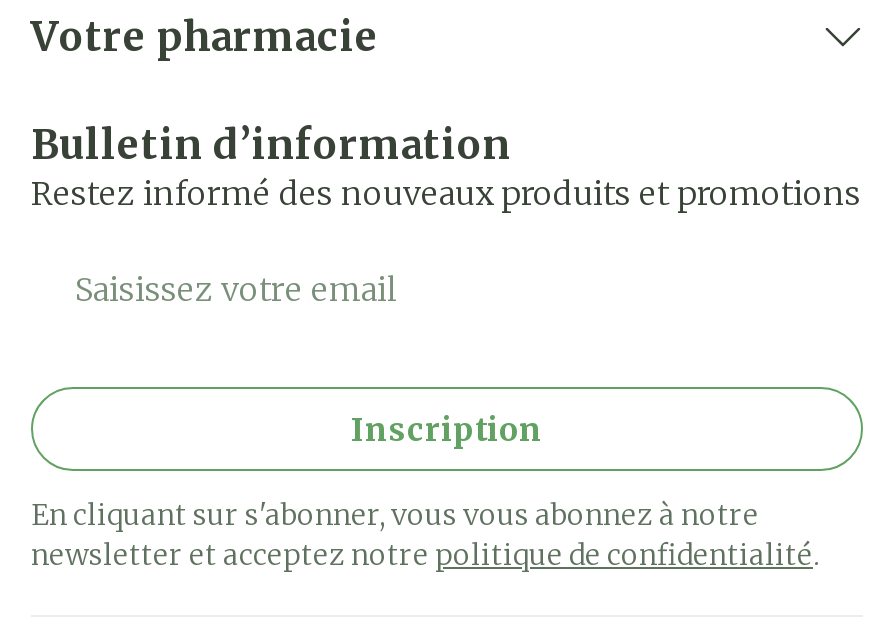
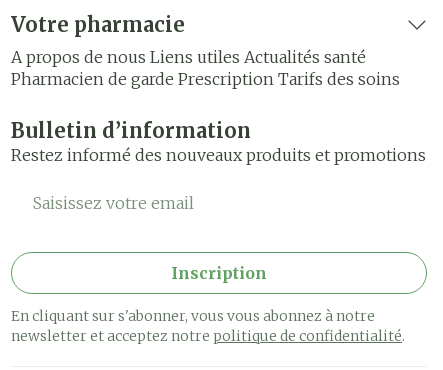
none -> [11,47,400,89] A propos de nous Liens utiles Actualités santé | Pharmacien de garde Prescription Tarifs des soins

